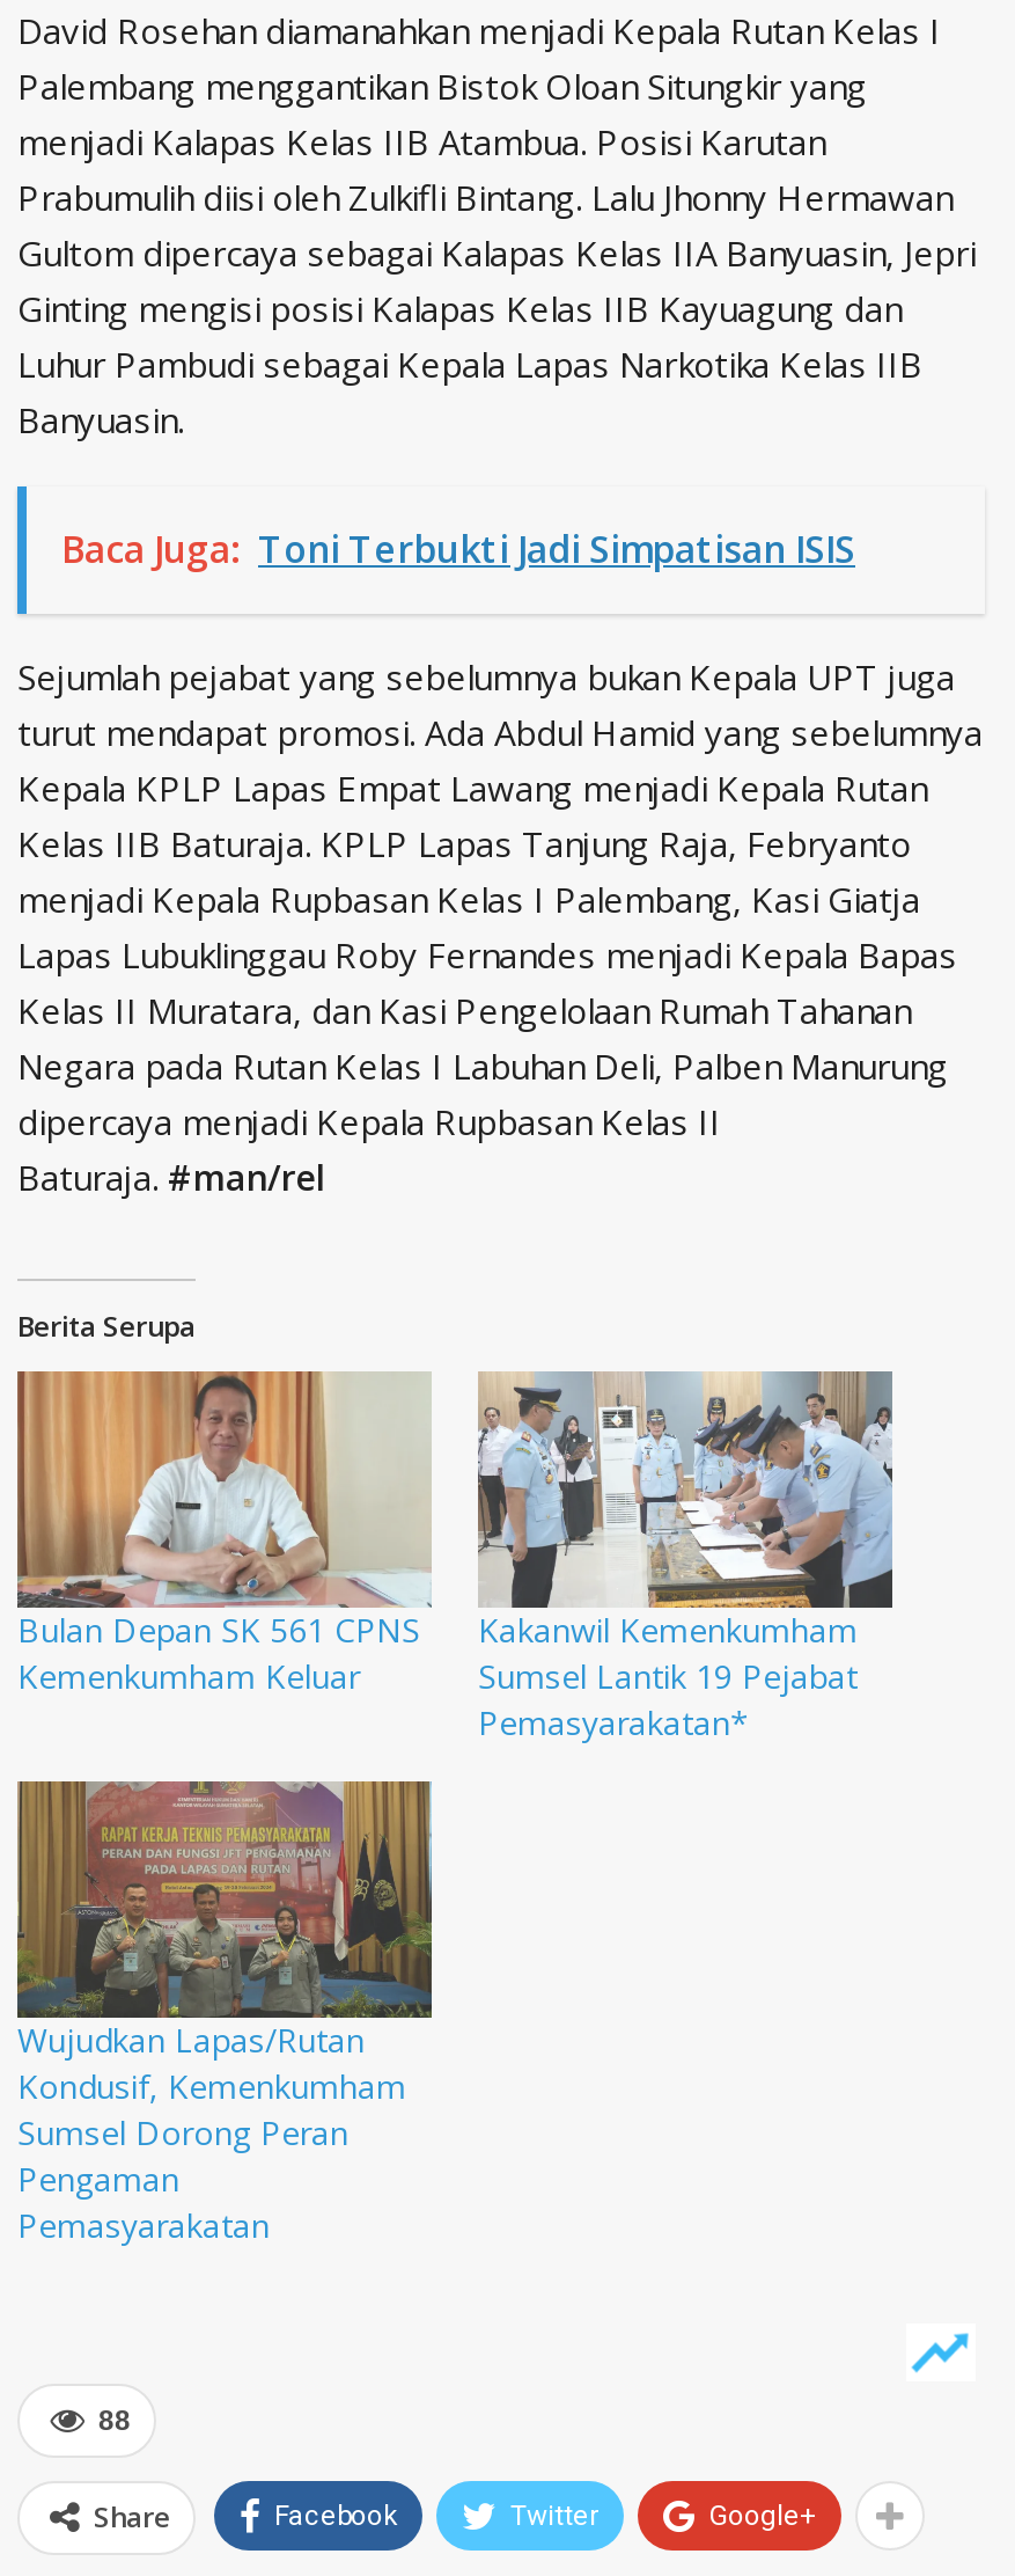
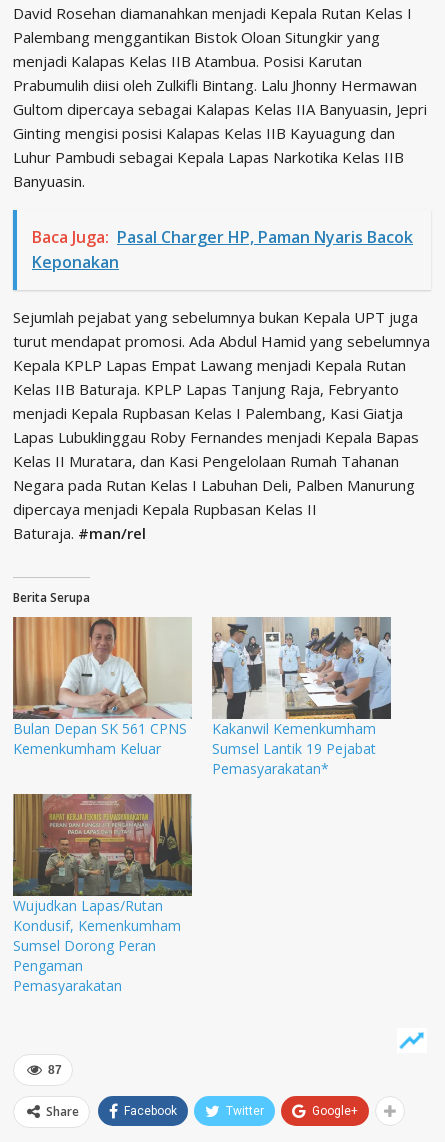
[61,522,855,573] Baca Juga: Toni Terbukti Jadi Simpatisan ISIS -> [32,225,413,272] Baca Juga: Pasal Charger HP, Paman Nyaris Bacok | Keponakan
[98,2405,131,2437] 88 -> [48,1063,62,1077] 87

